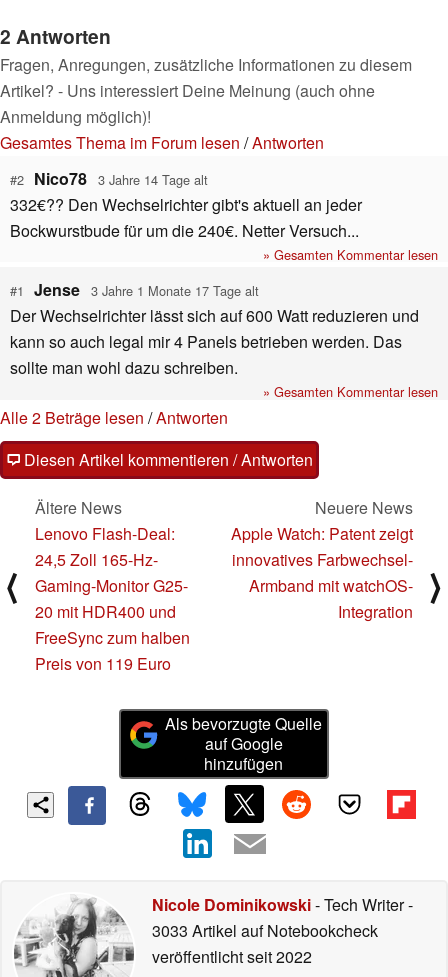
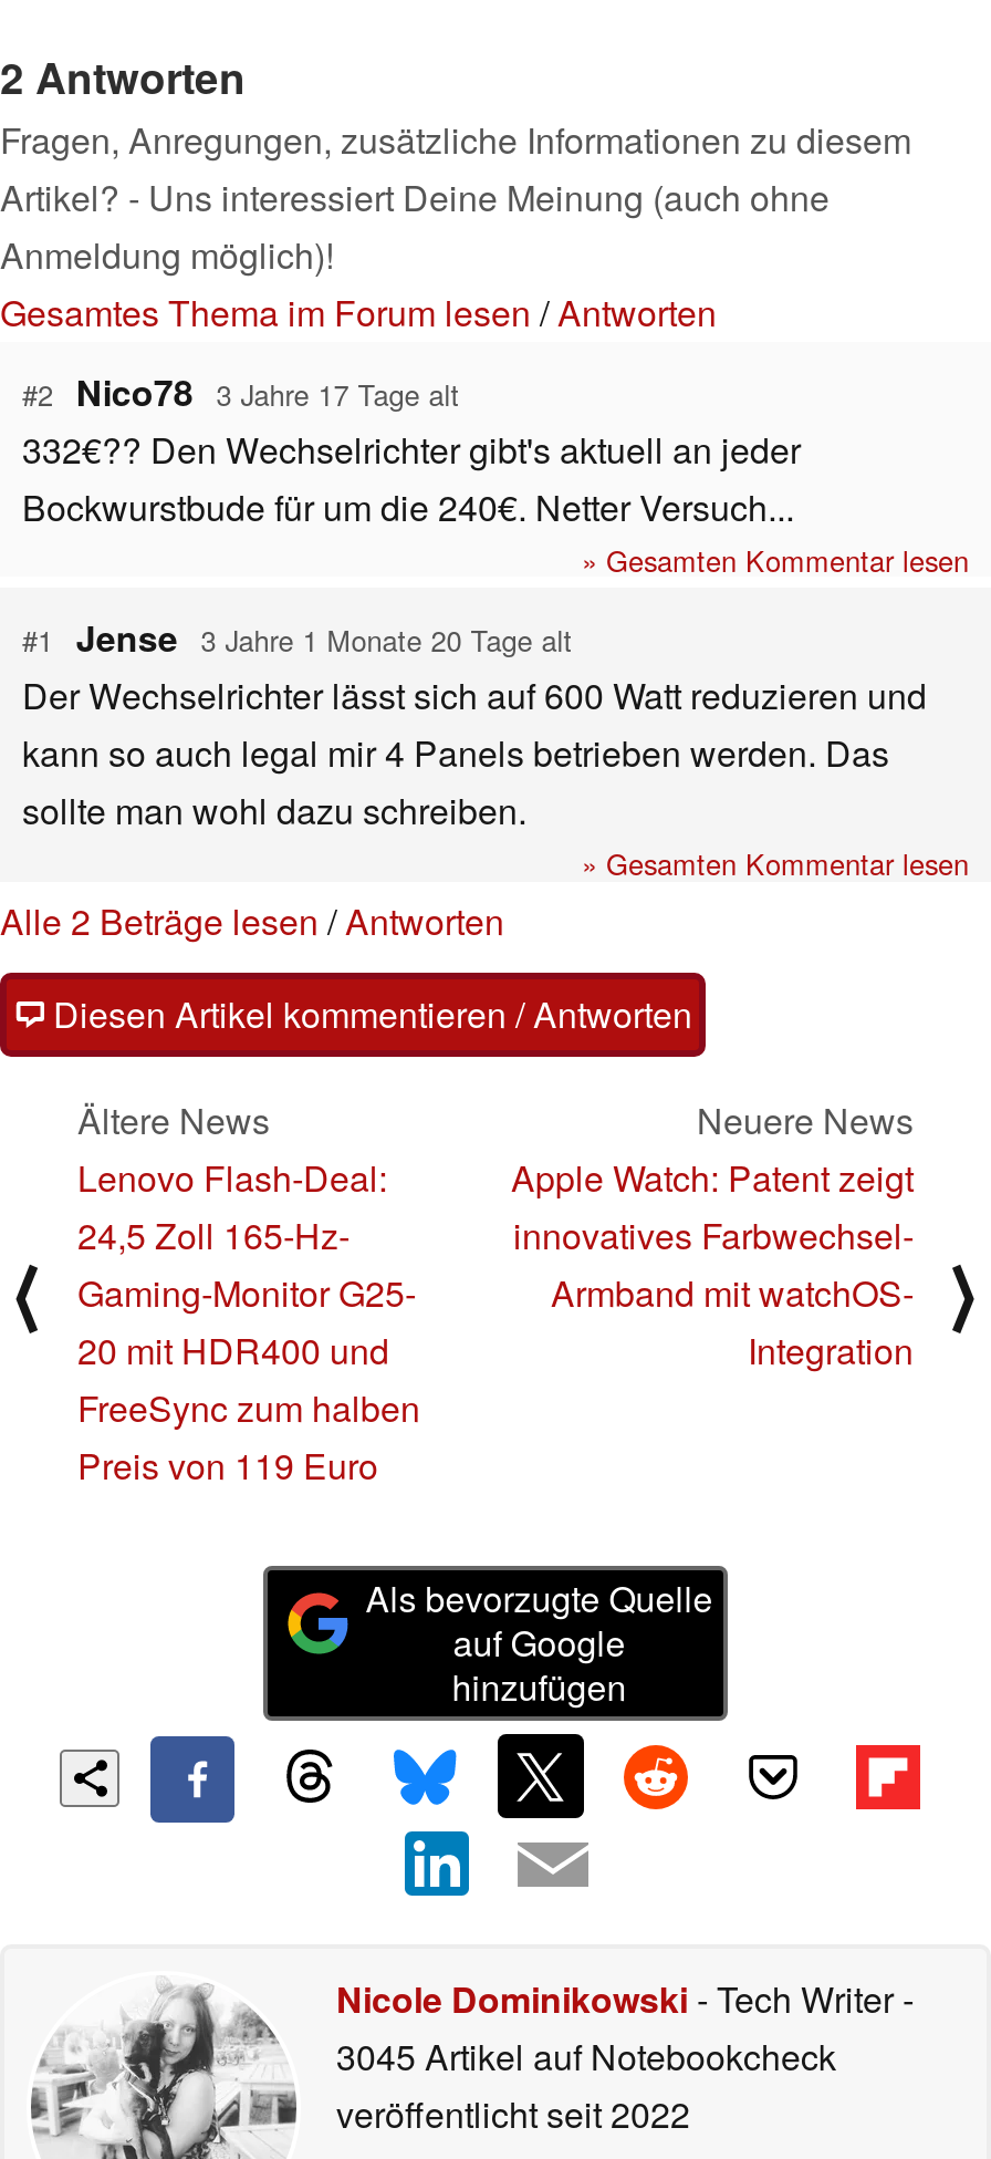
[10,167,208,190] #2 Nico78 3 Jahre 14 Tage alt -> [22,367,460,418] #2 Nico78 3 Jahre 17 Tage alt
[10,278,259,301] #1 Jense 3 Jahre 1 Monate 17 Tage alt -> [22,613,572,664] #1 Jense 3 Jahre 1 Monate 20 Tage alt
[152,919,378,942] 3033 Artikel auf Notebookcheck -> [336,2031,836,2082] 3045 Artikel auf Notebookcheck

